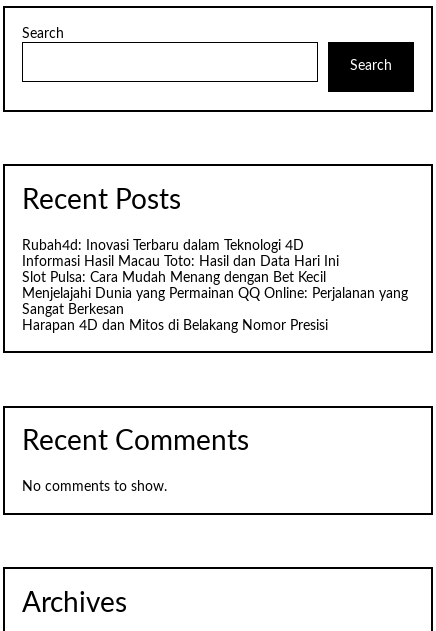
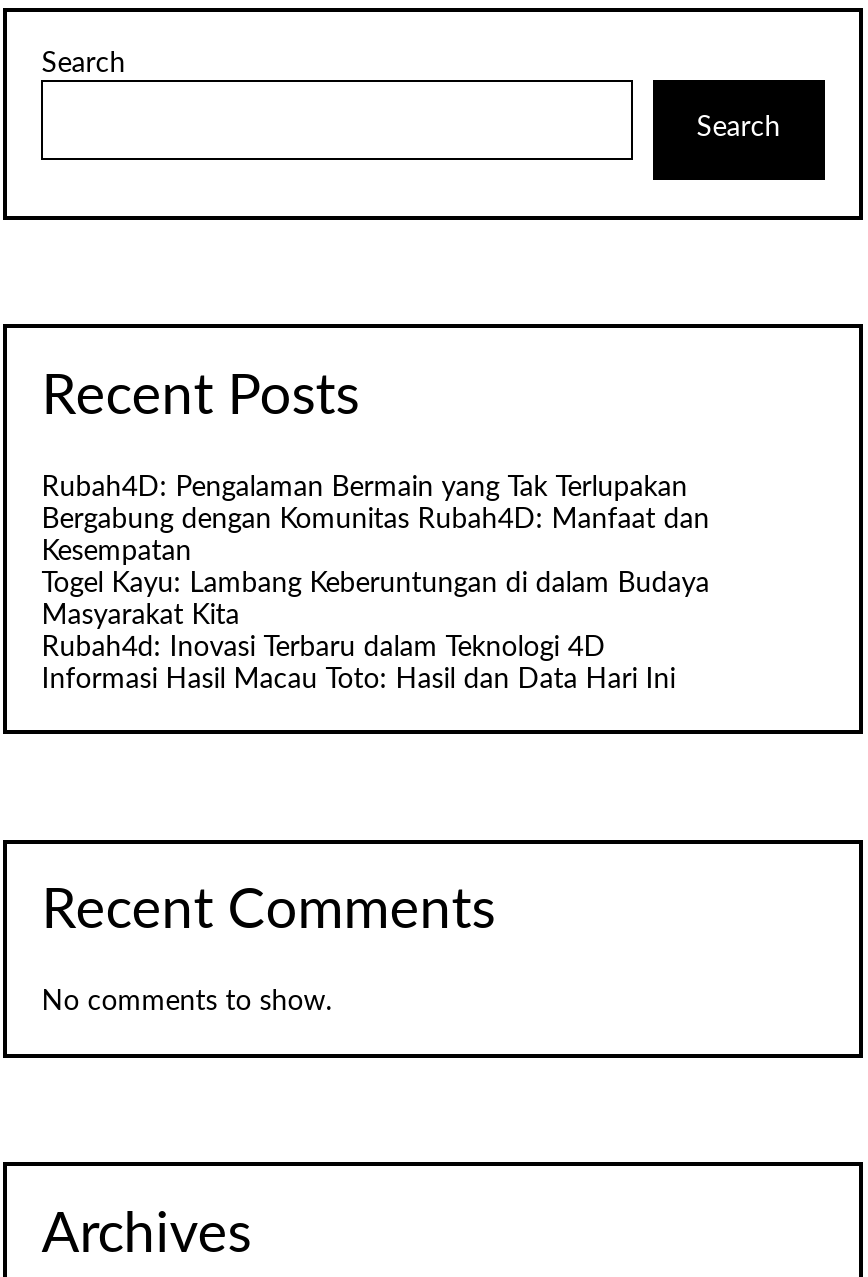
none -> [41,473,709,629] Rubah4D: Pengalaman Bermain yang Tak Terlupakan | Bergabung dengan Komunitas Rubah4D: Manfaat dan | Kesempatan | Togel Kayu: Lambang Keberuntungan di dalam Budaya | Masyarakat Kita
moved [22,239,339,269] -> [41,633,675,693]: Rubah4d: Inovasi Terbaru dalam Teknologi 4D | Informasi Hasil Macau Toto: Hasil dan Data Hari Ini
[22,271,408,333] Slot Pulsa: Cara Mudah Menang dengan Bet Kecil | Menjelajahi Dunia yang Permainan QQ Online: Perjalanan yang | Sangat Berkesan | Harapan 4D dan Mitos di Belakang Nomor Presisi -> none

